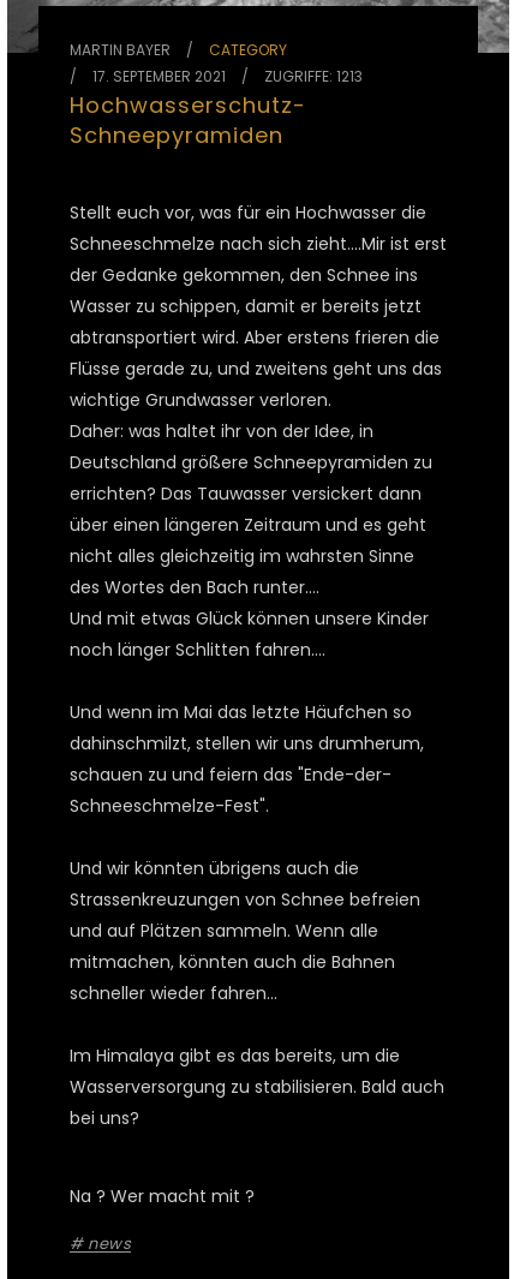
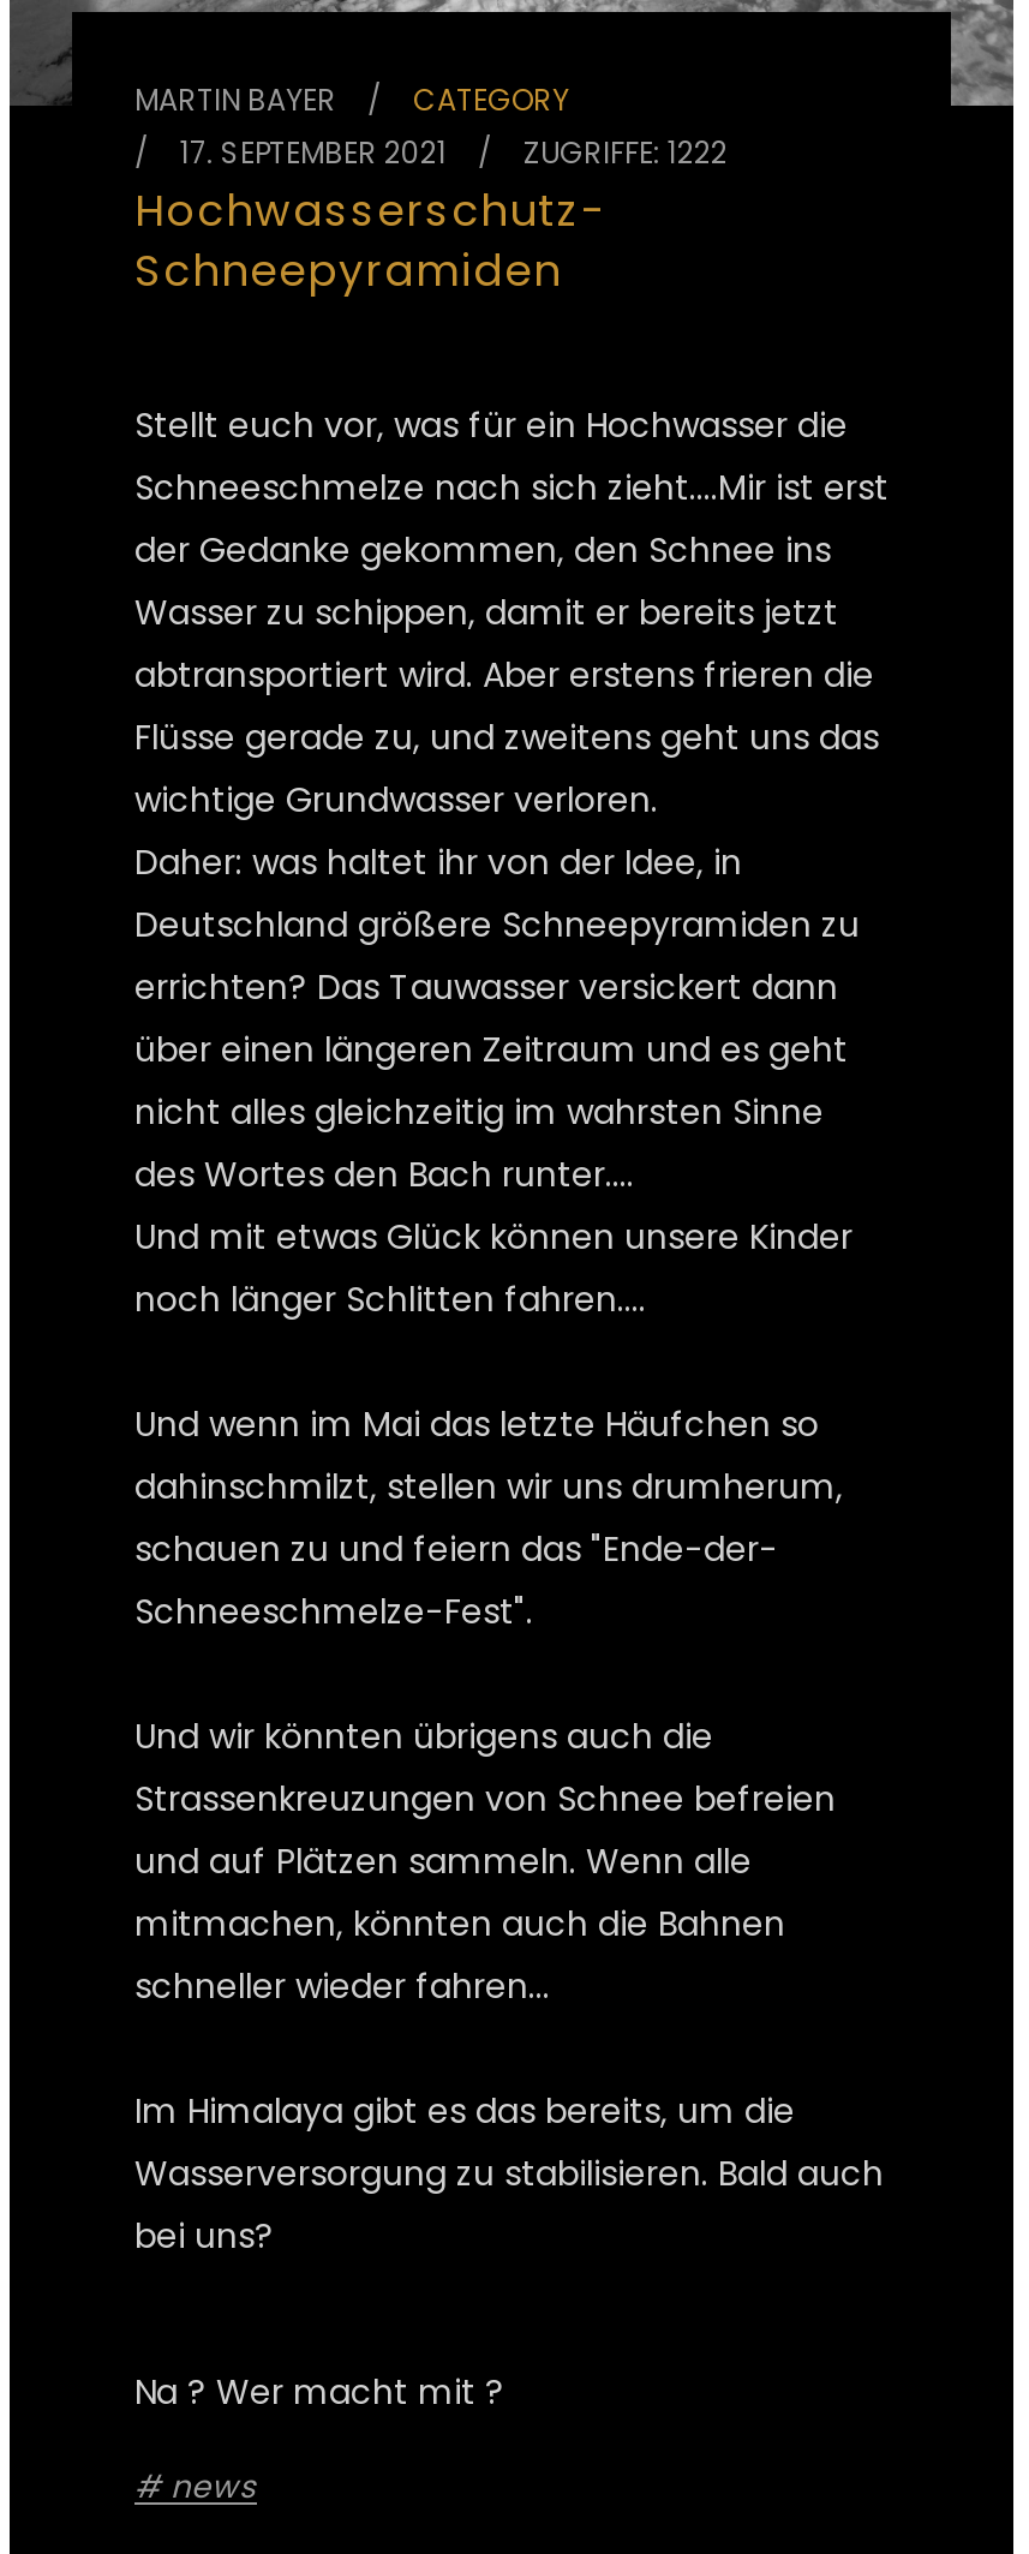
[92,65,363,86] 17. SEPTEMBER 2021 ZUGRIFFE: 1213 -> [180,131,728,172] 17. SEPTEMBER 2021 ZUGRIFFE: 1222

